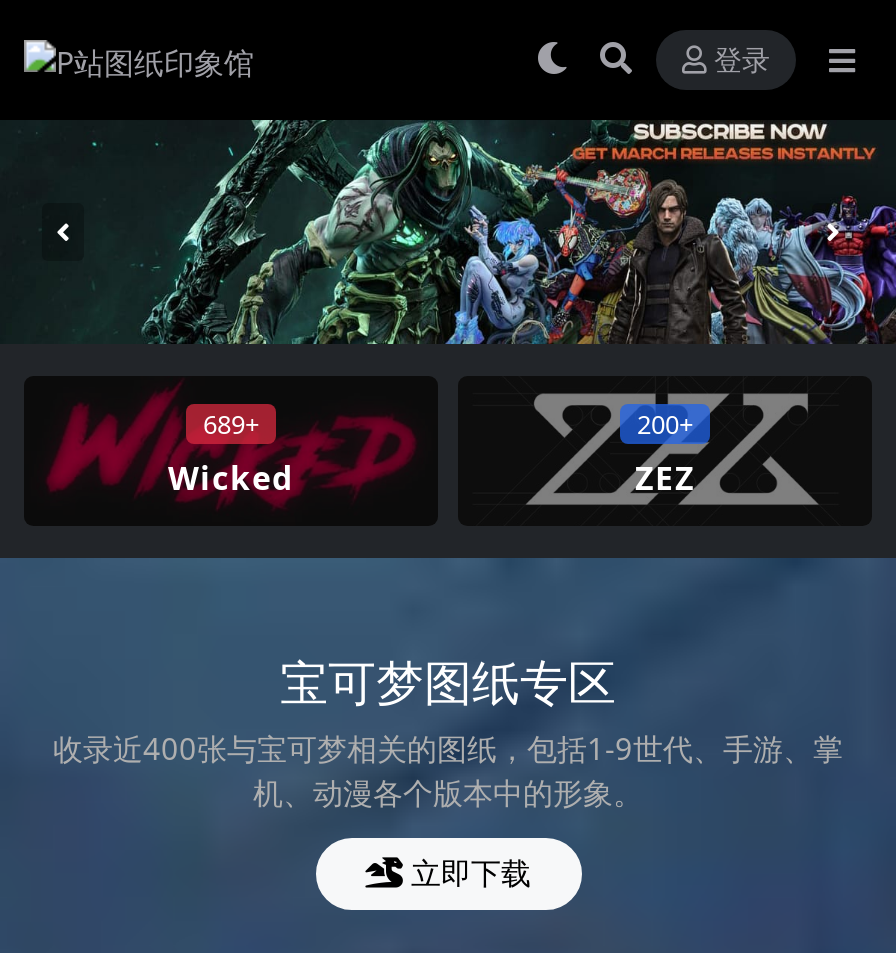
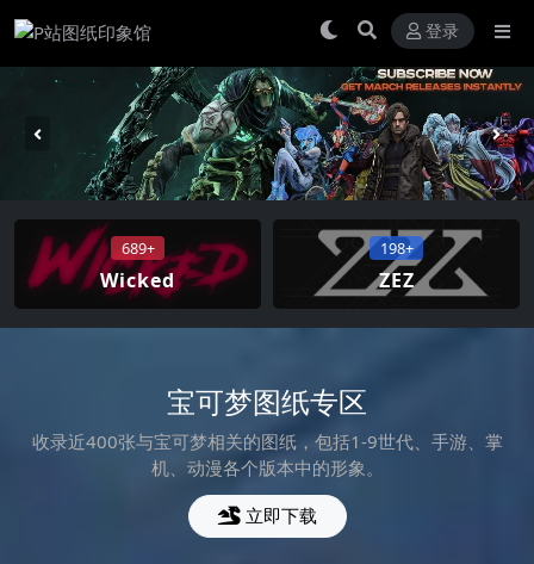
[637,406,693,442] 200+ -> [380,237,413,259] 198+

